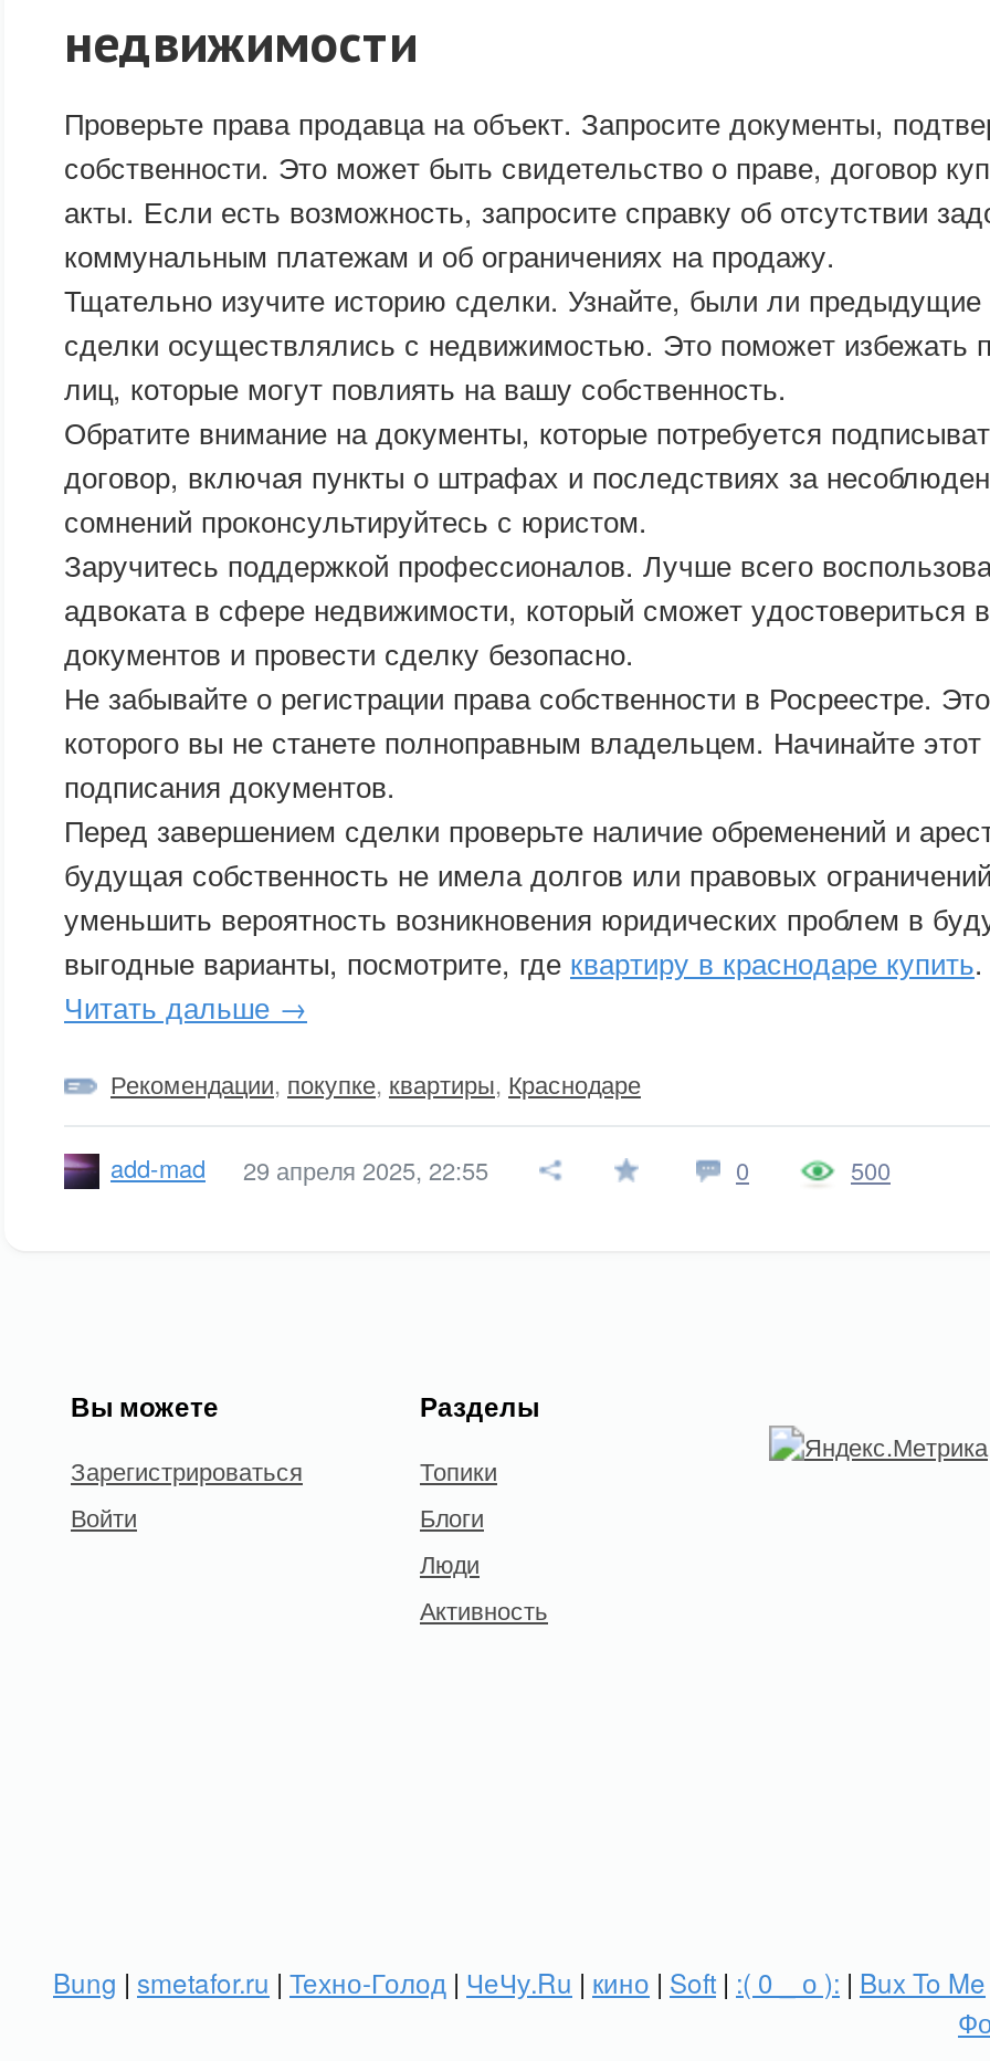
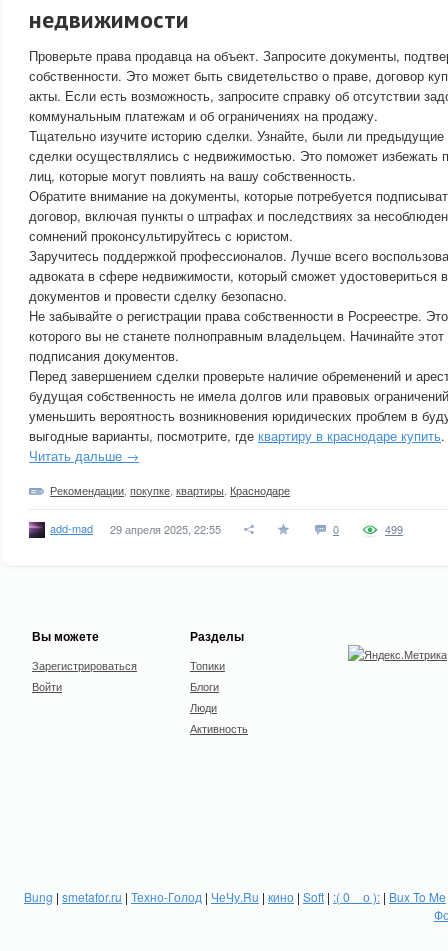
[851,1152,891,1187] 500 -> [385,521,403,537] 499

